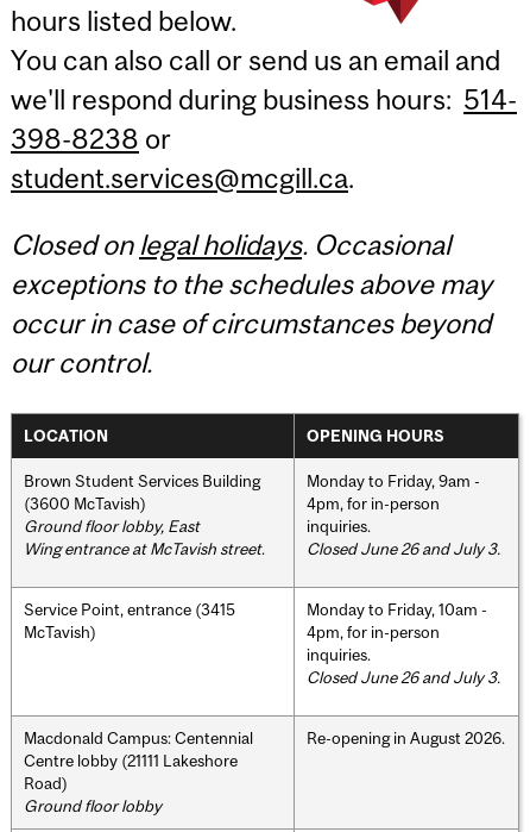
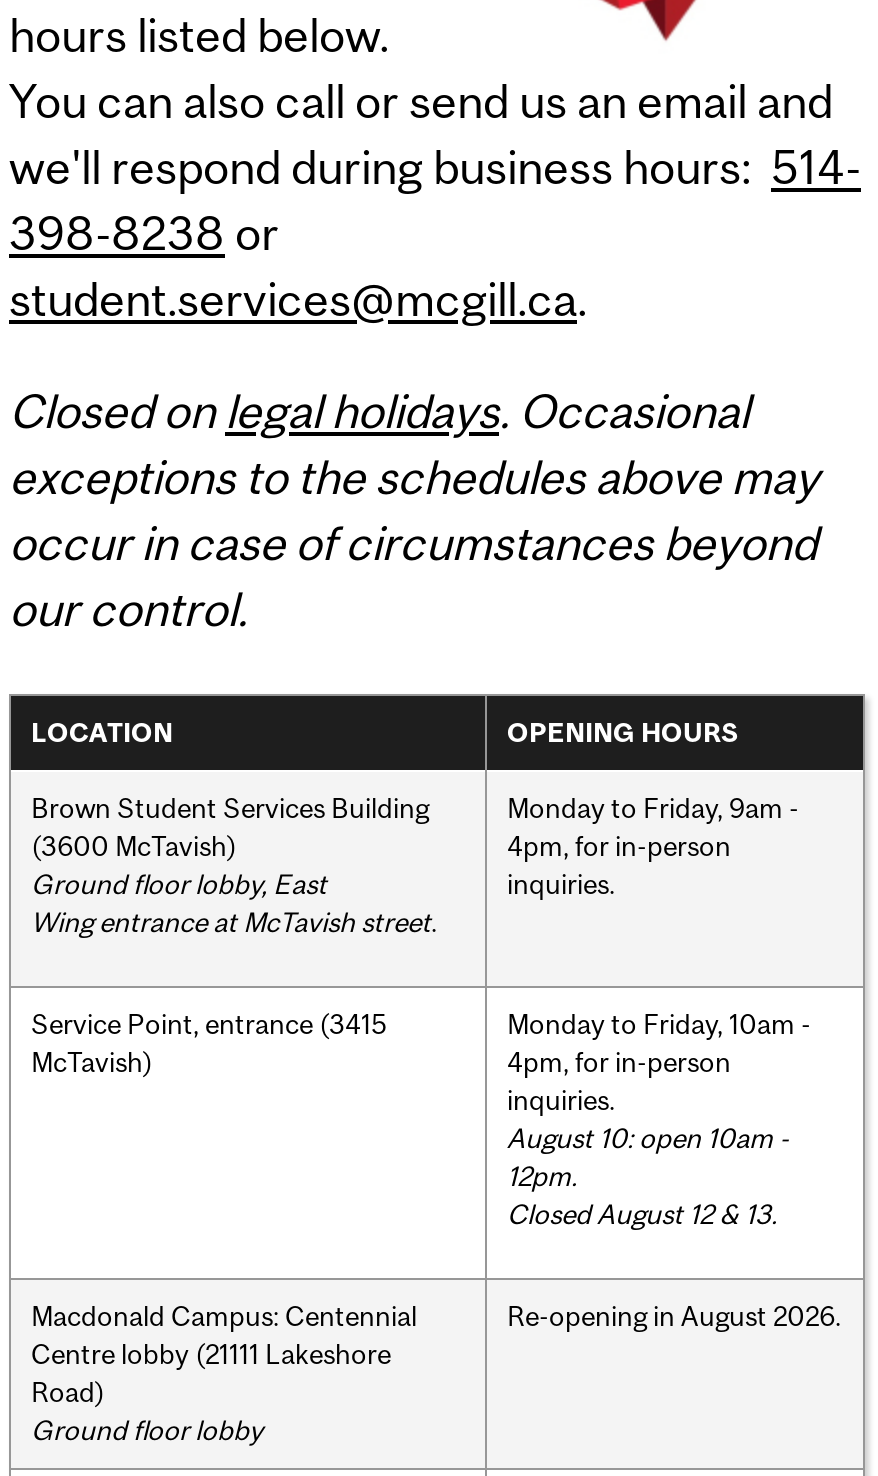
[307,539,500,558] Closed June 26 and July 3. -> none
[307,667,500,686] Closed June 26 and July 3. -> [507,1121,789,1229] August 10: open 10am - | 12pm. | Closed August 12 & 13.

